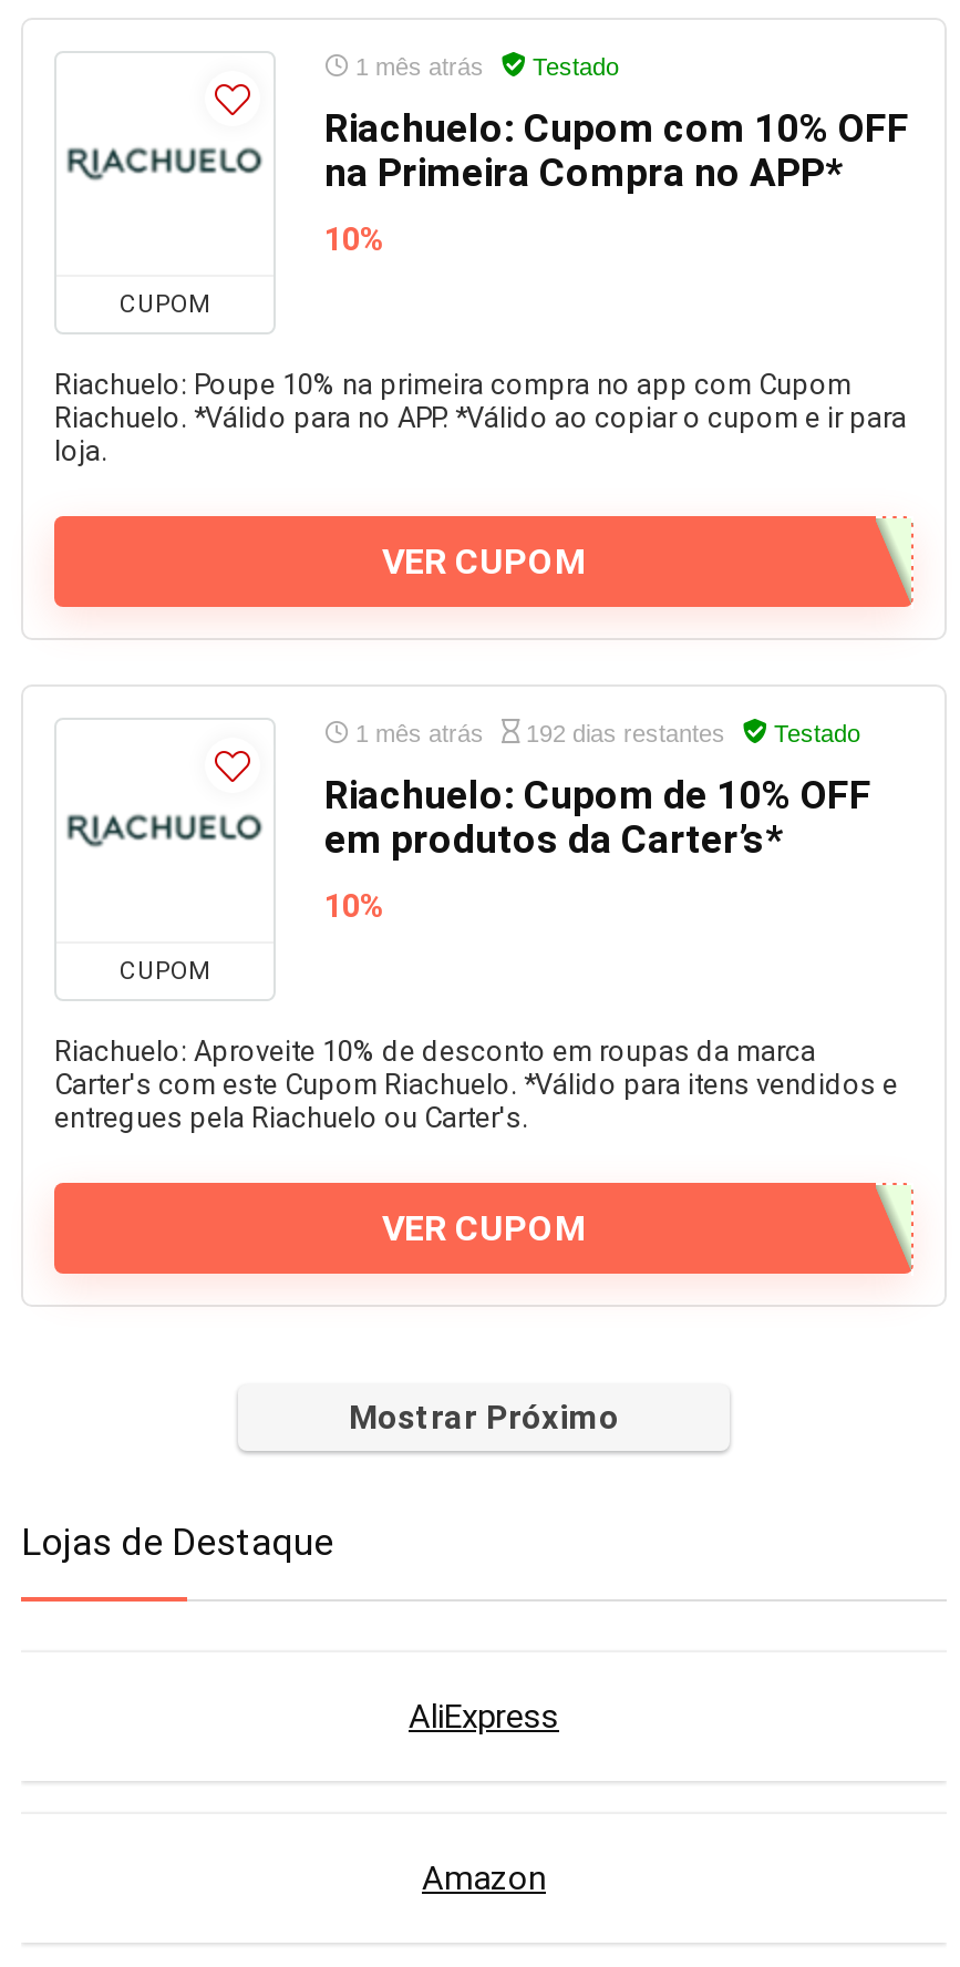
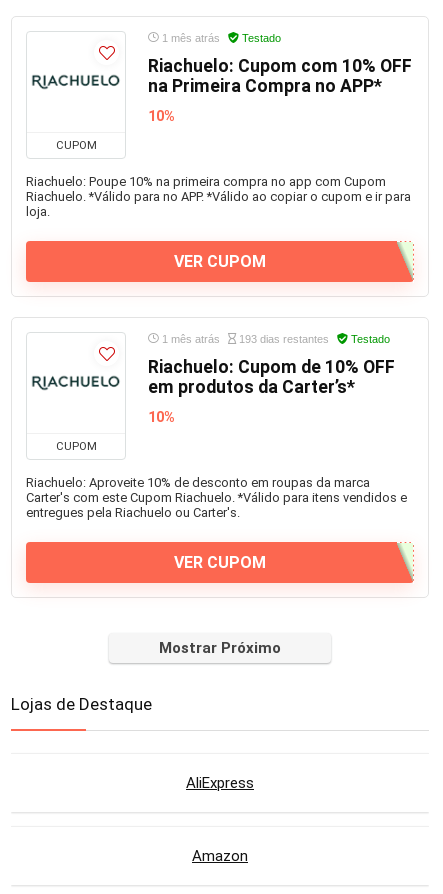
[519,720,725,746] 192 dias restantes -> [236,333,329,345] 193 dias restantes

